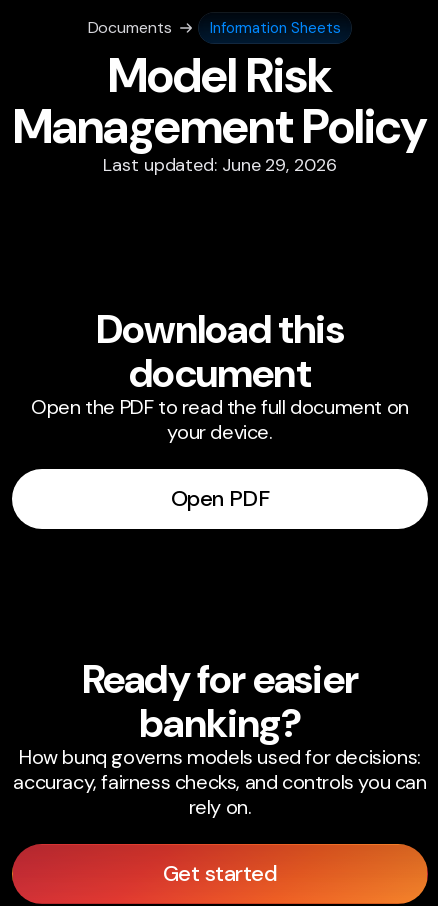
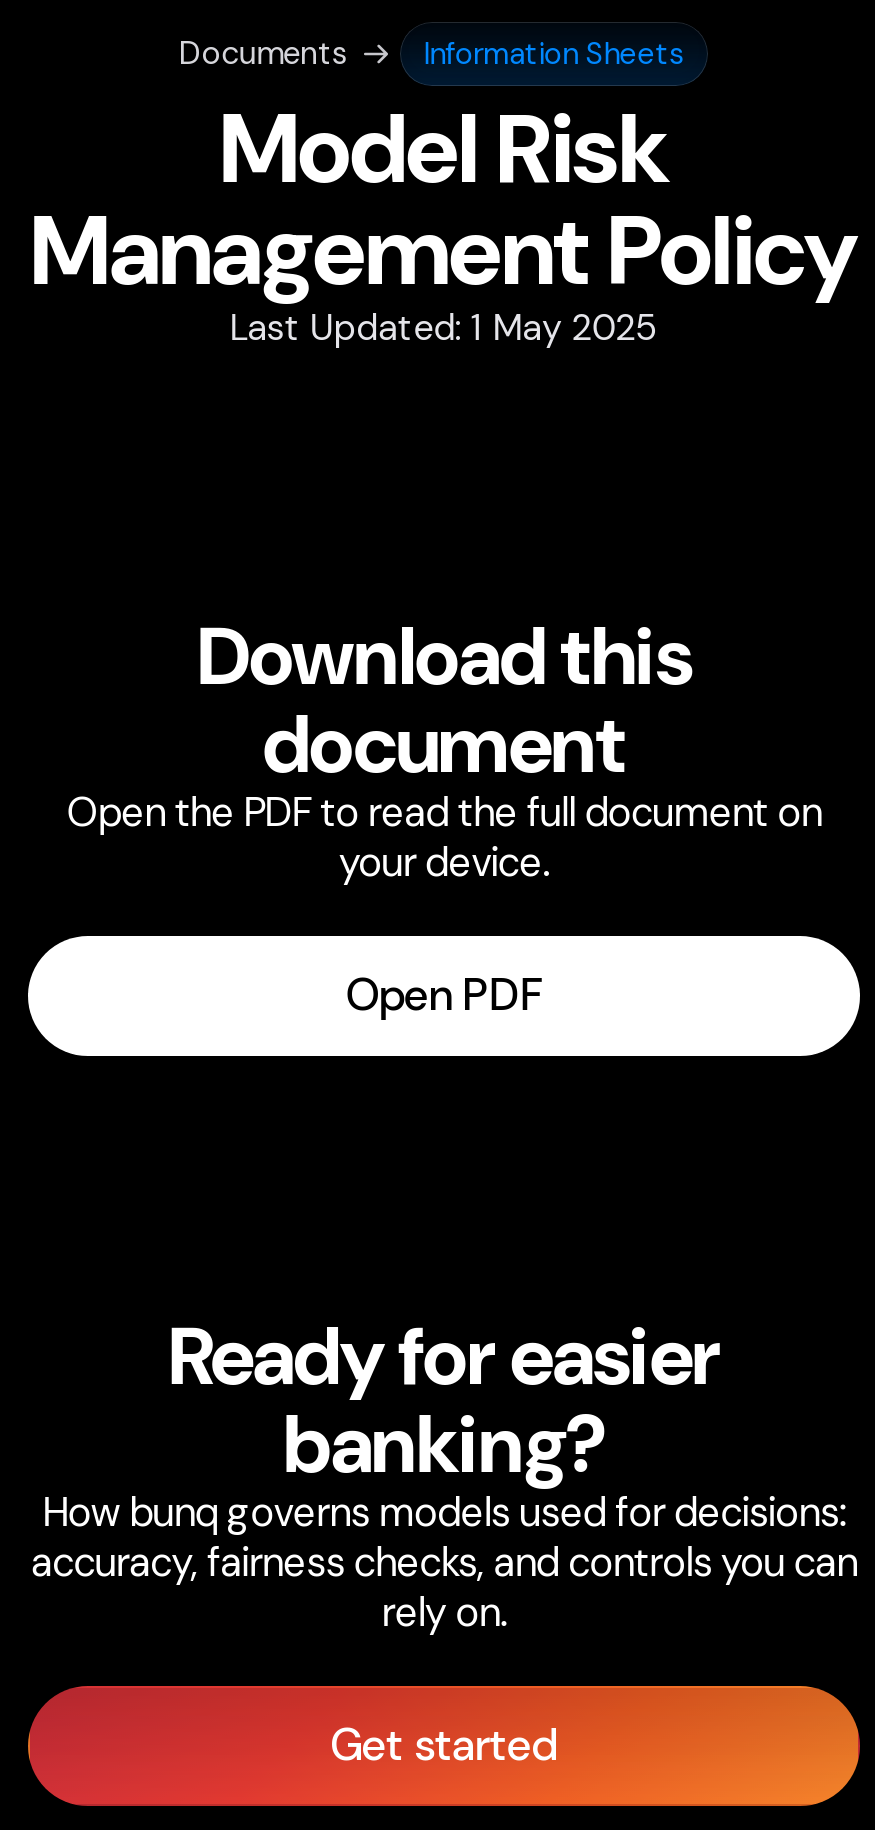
[103,153,337,177] Last updated: June 29, 2026 -> [229,304,659,352] Last Updated: 1 May 2025

